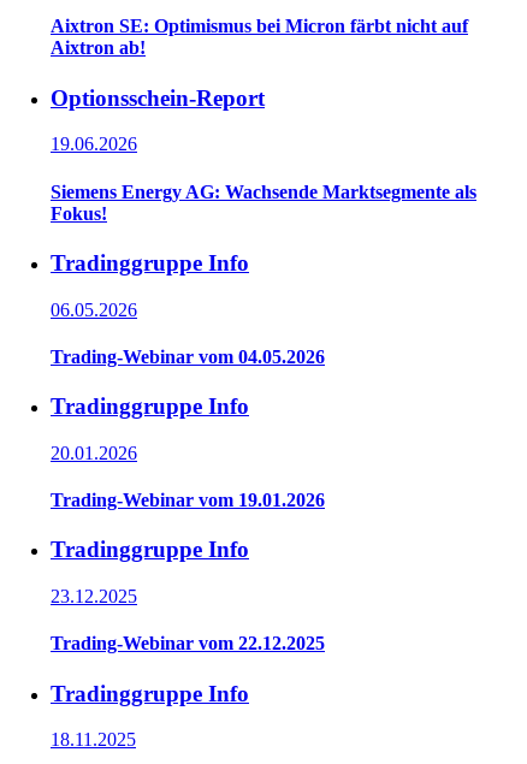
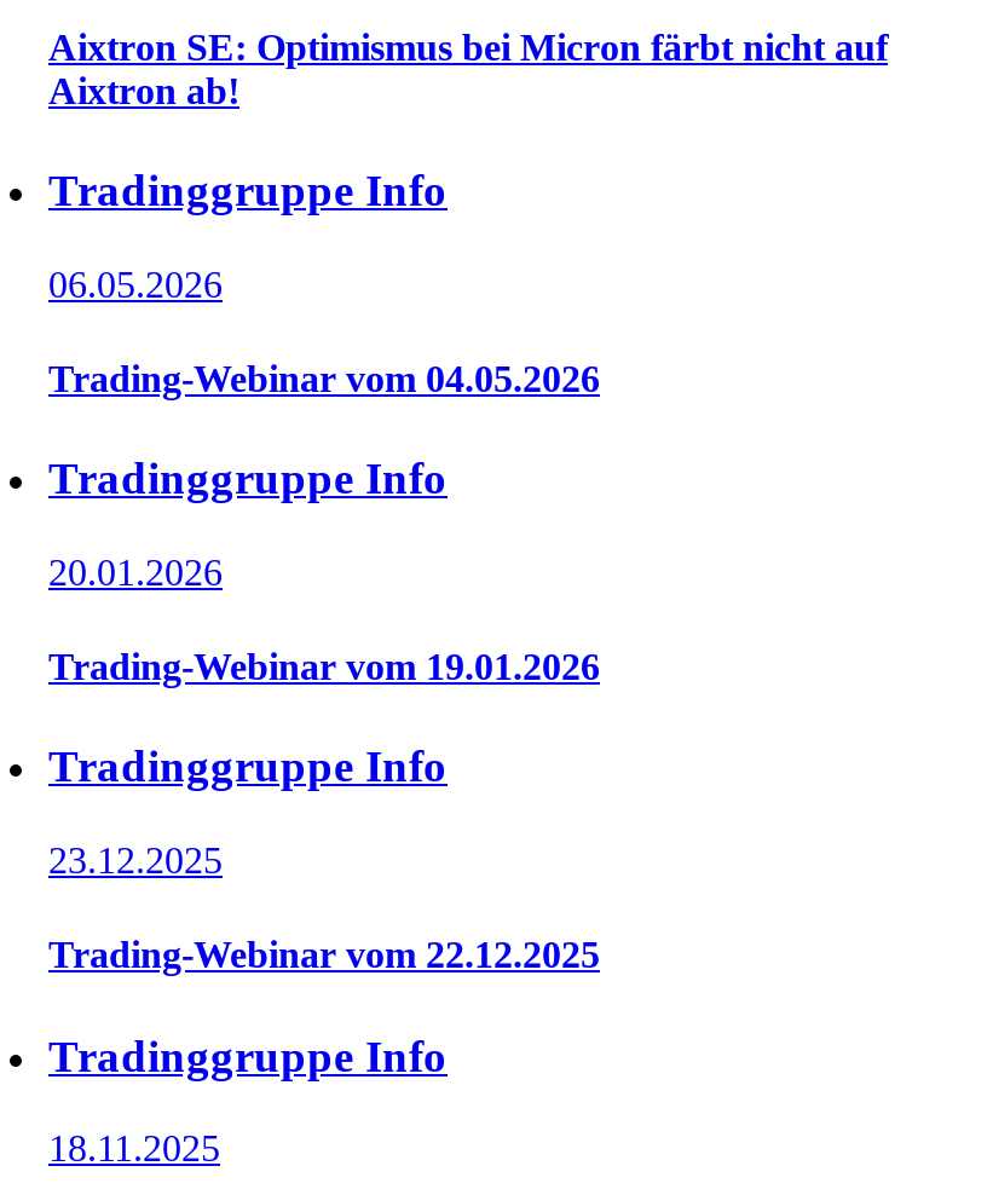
[51,85,476,223] Optionsschein-Report | 19.06.2026 | Siemens Energy AG: Wachsende Marktsegmente als | Fokus! -> none

